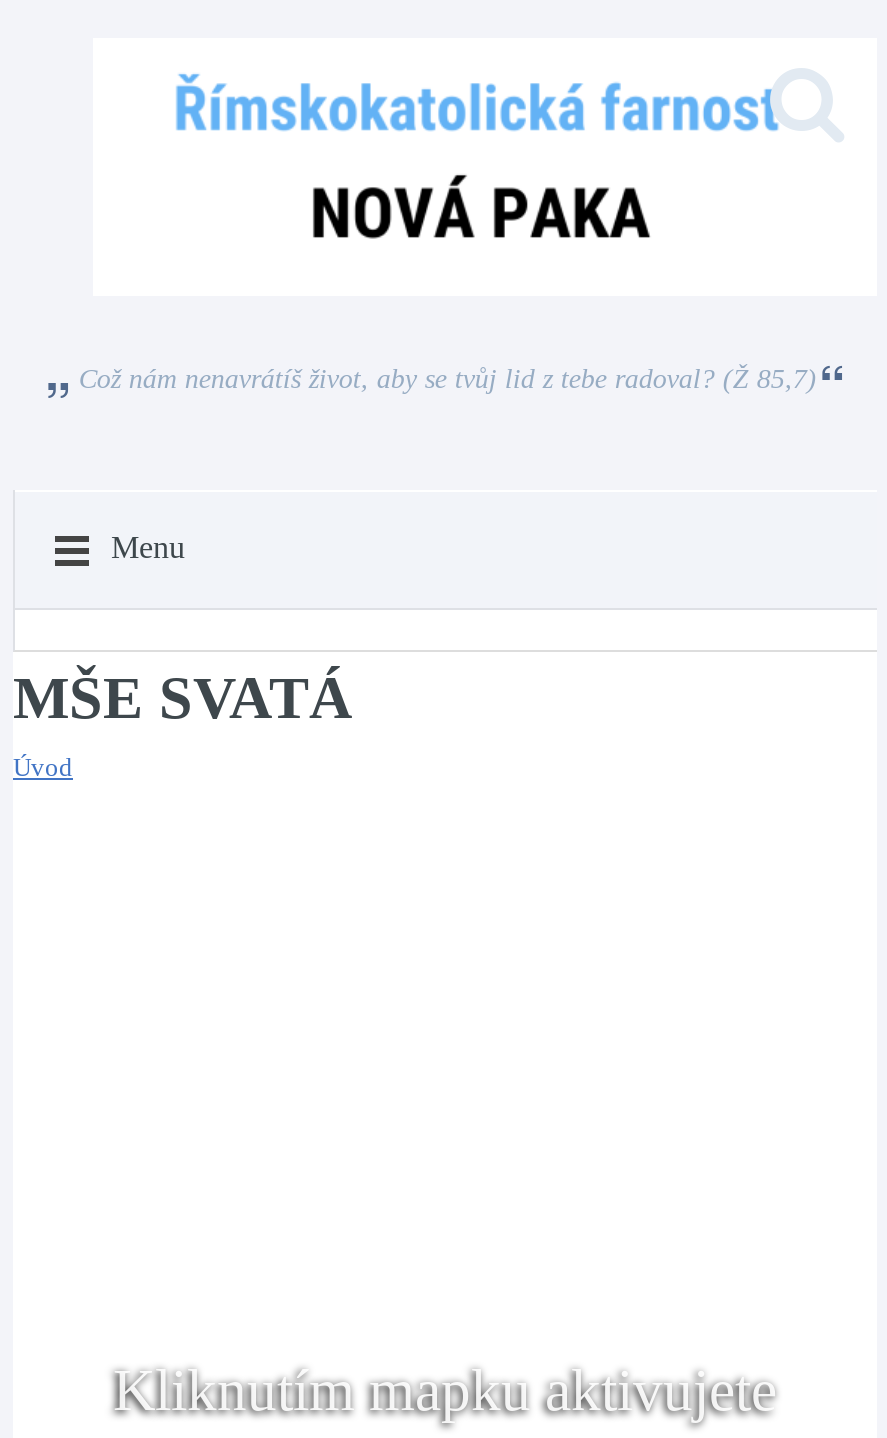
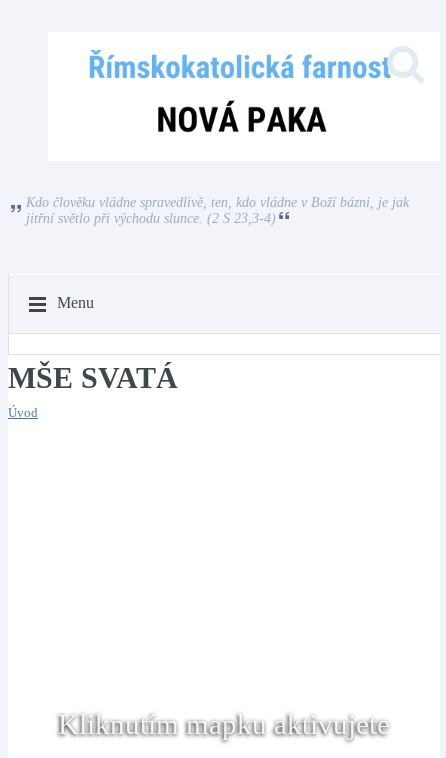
[79,364,817,394] Což nám nenavrátíš život, aby se tvůj lid z tebe radoval? (Ž 85,7) -> [26,195,409,226] Kdo člověku vládne spravedlivě, ten, kdo vládne v Boží bázni, je jak | jitřní světlo při východu slunce. (2 S 23,3-4)

